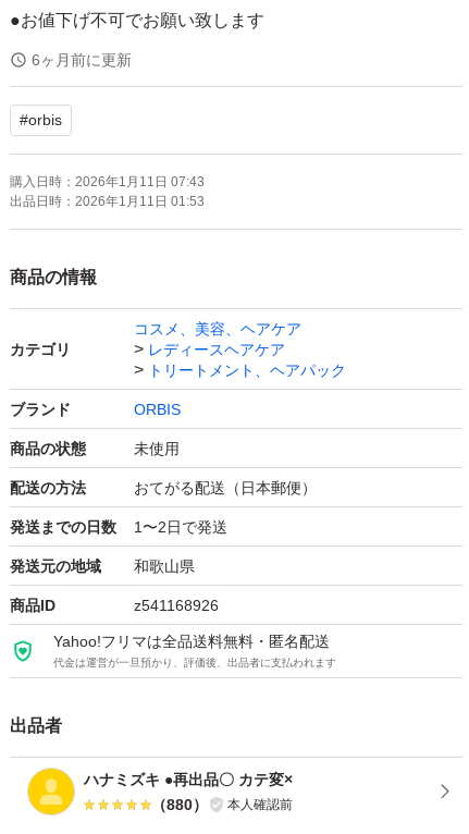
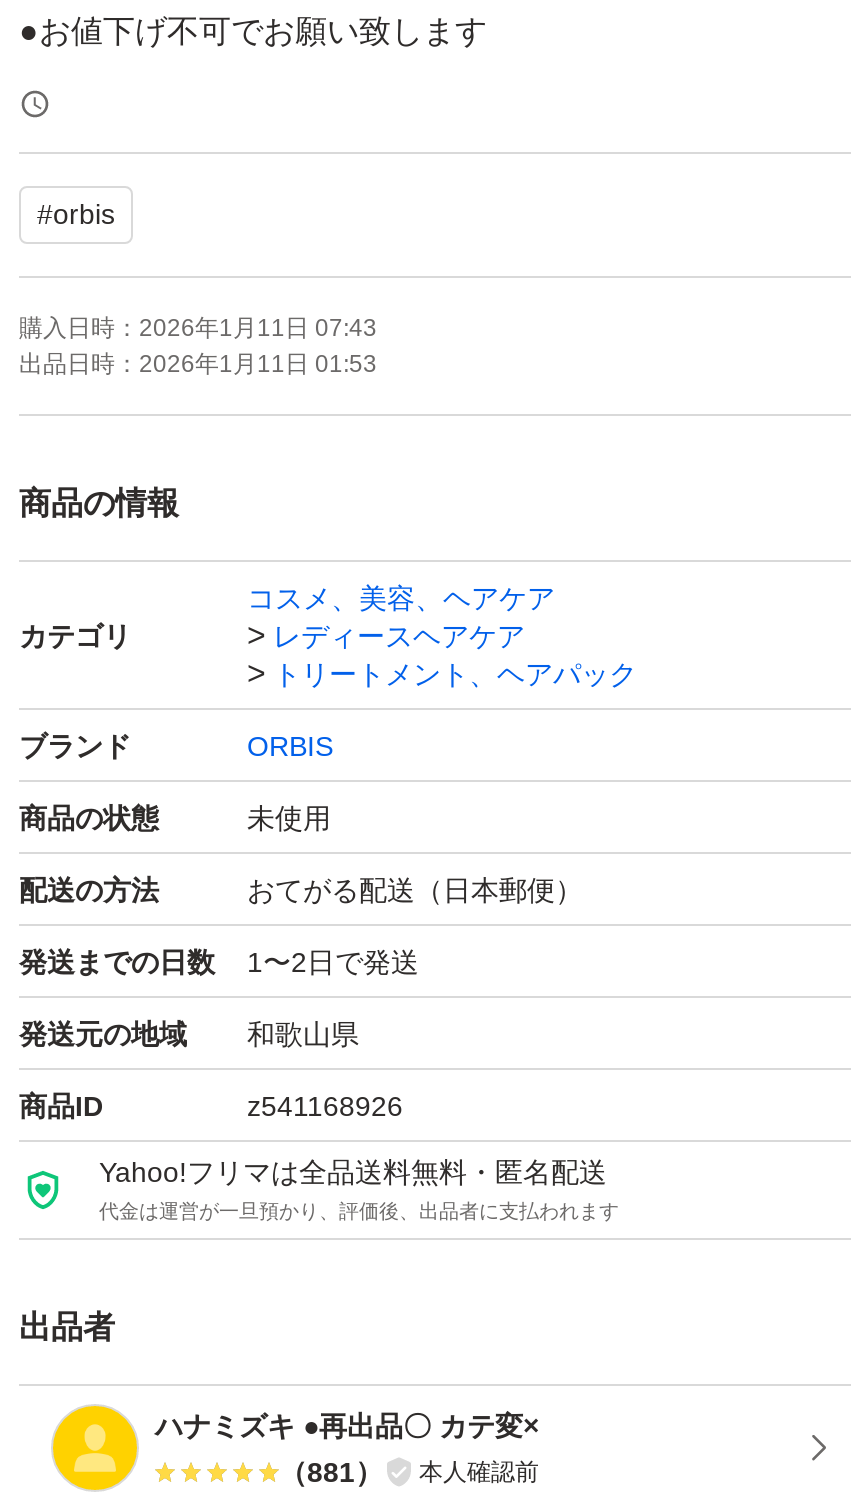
[32,52,132,69] 6ヶ月前に更新 -> none
[151,796,293,813] （880） 本人確認前 -> [279,1456,539,1488] （881） 本人確認前

